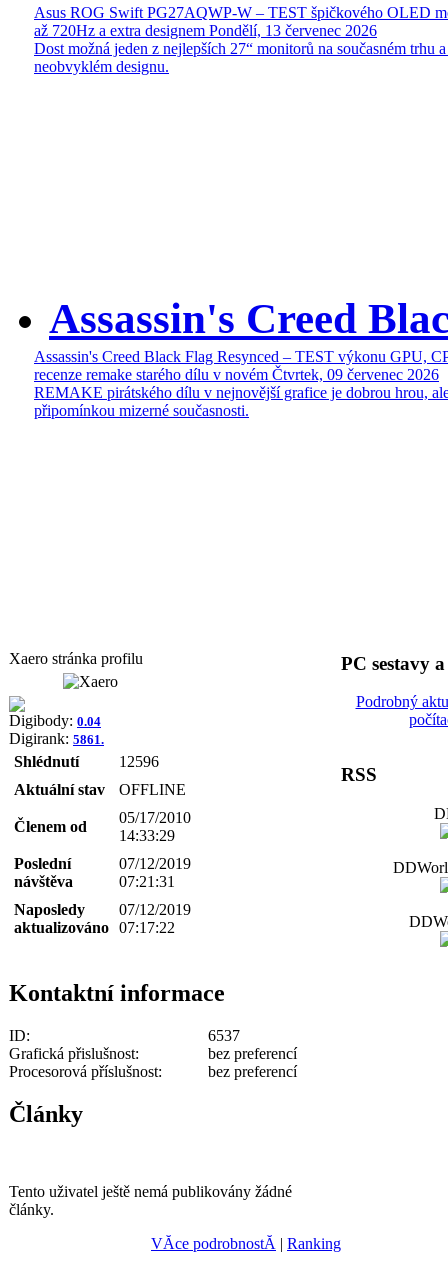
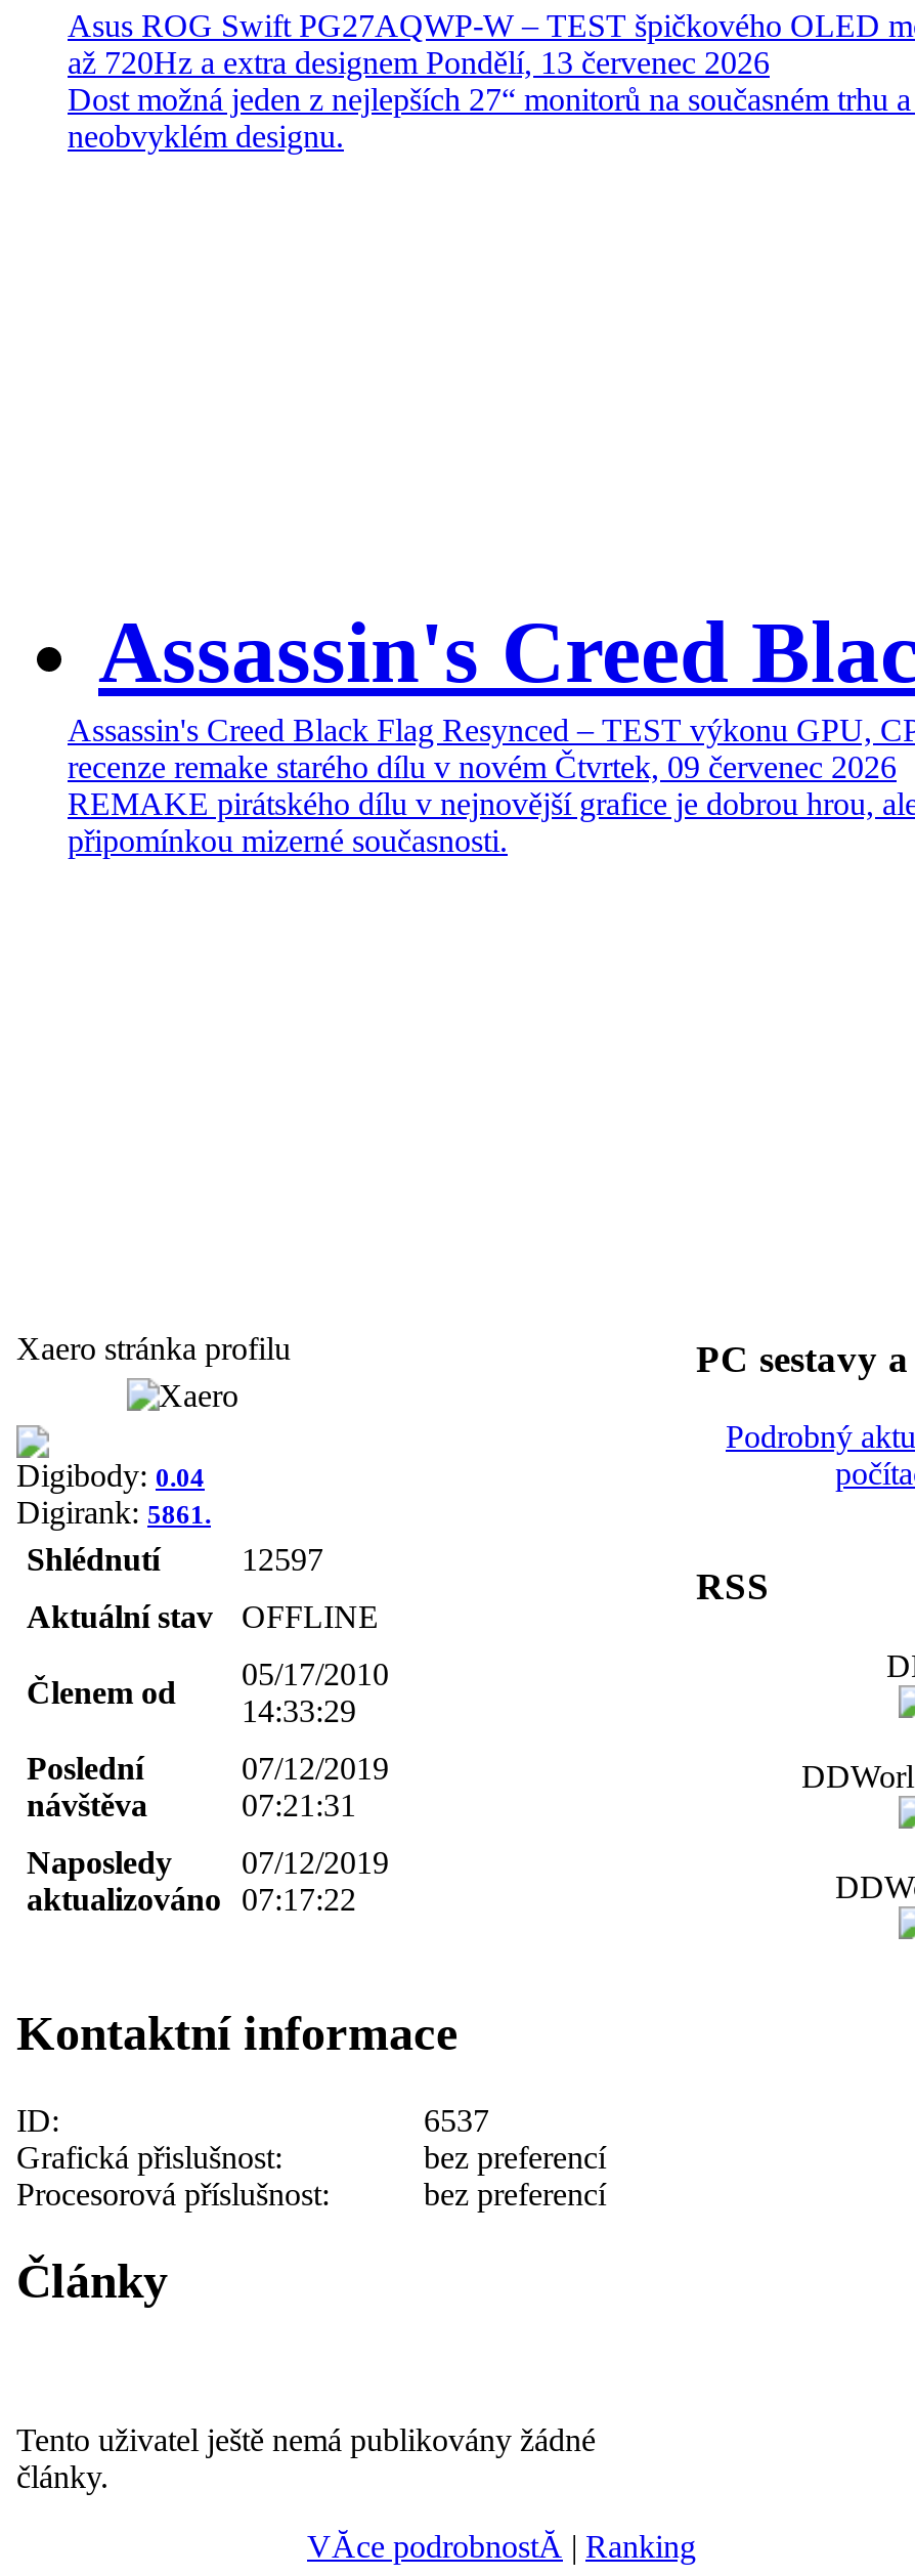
[119,753,159,770] 12596 -> [242,1542,323,1576] 12597

